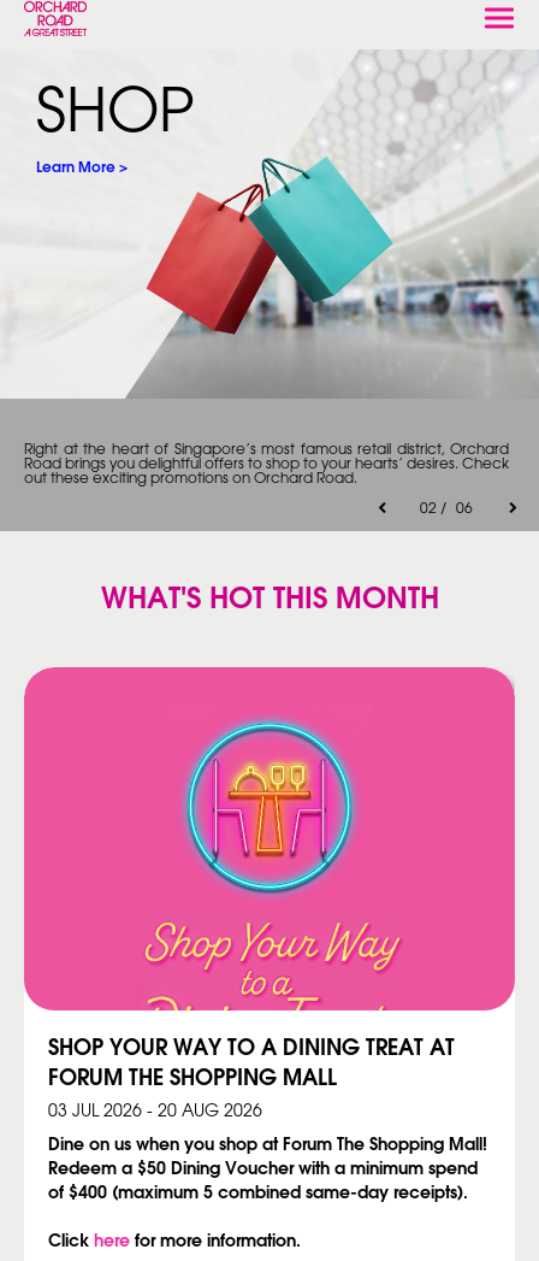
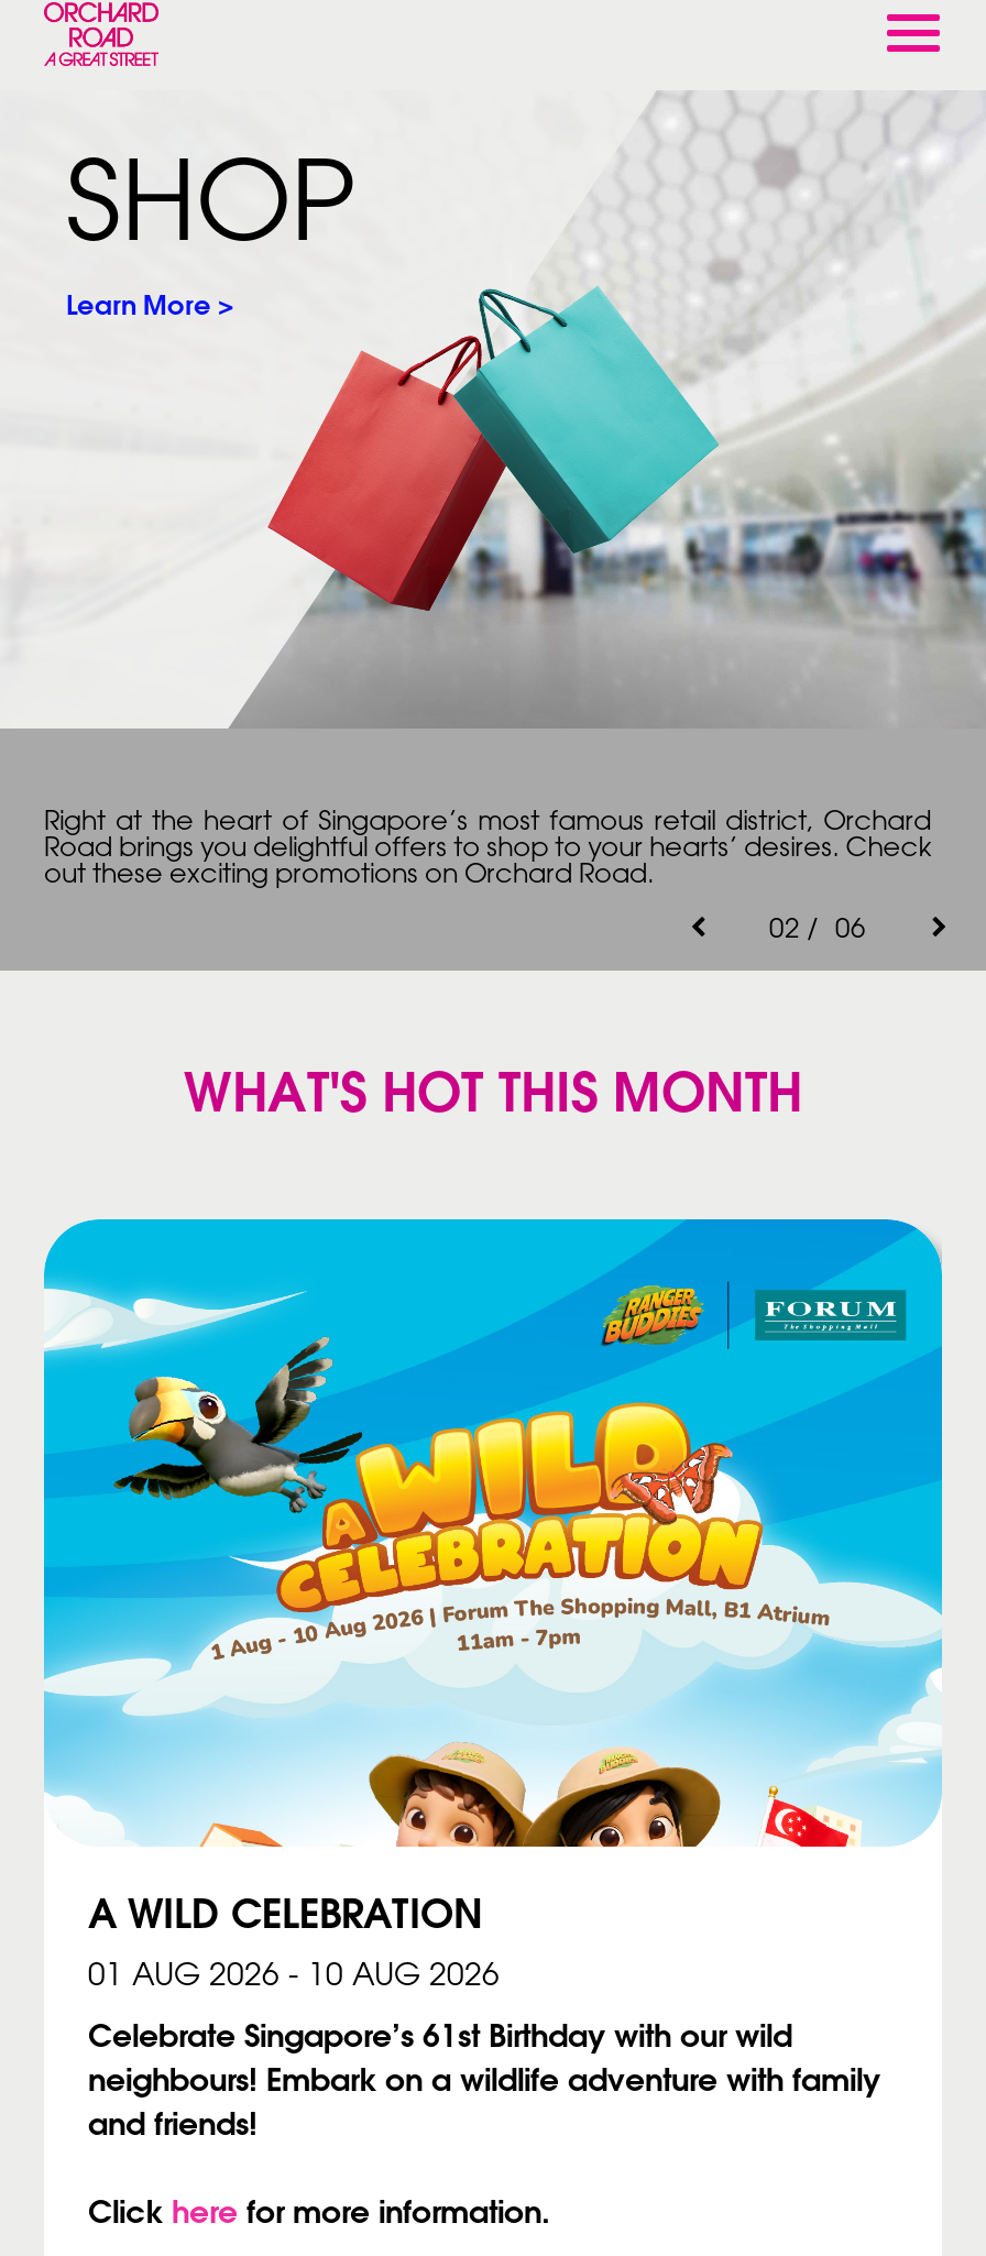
[23,666,516,1202] [image] | SHOP YOUR WAY TO A DINING TREAT AT | FORUM THE SHOPPING MALL | 03 JUL 2026 - 20 AUG 2026 | Dine on us when you shop at Forum The Shopping Mall! | Redeem a $50 Dining Voucher with a minimum spend | of $400 (maximum 5 combined same-day receipts). -> [42,1217,944,2142] [image] | A WILD CELEBRATION | 01 AUG 2026 - 10 AUG 2026 | Celebrate Singapore’s 61st Birthday with our wild | neighbours! Embark on a wildlife adventure with family | and friends!

